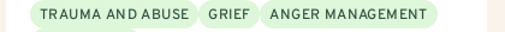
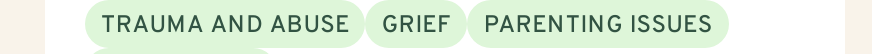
[270,6,428,25] ANGER MANAGEMENT -> [484,10,713,42] PARENTING ISSUES

